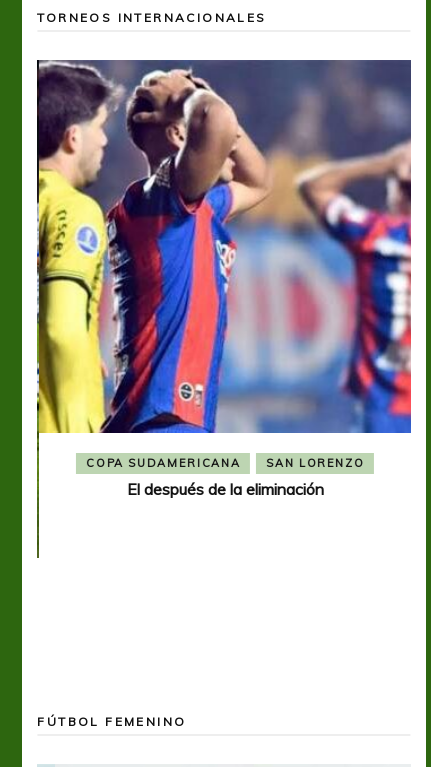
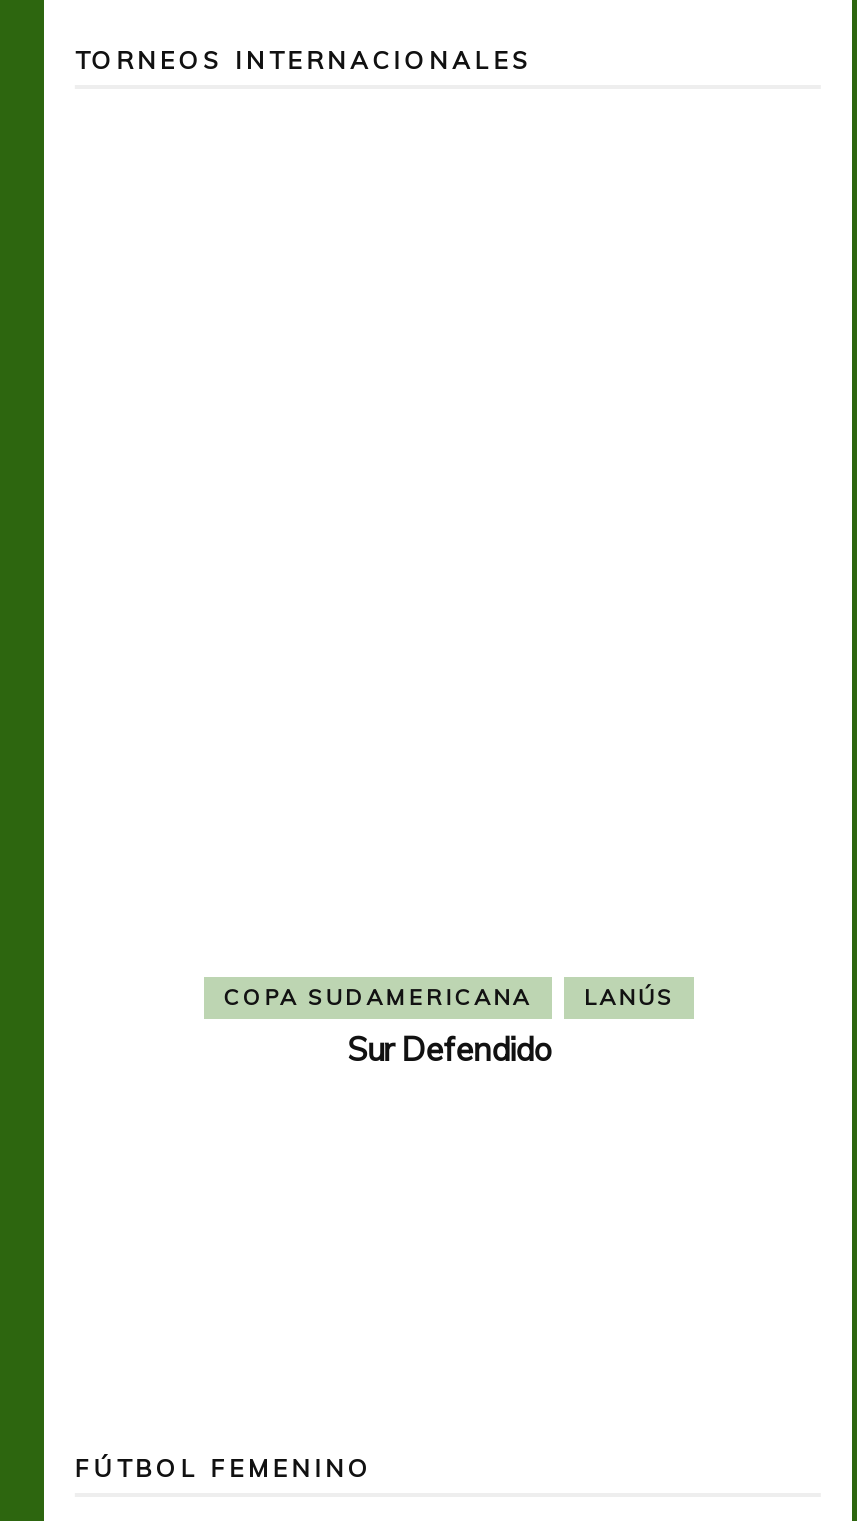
[36,59,412,559] [image] -> none
moved [85,456,239,470] -> [224,983,532,1011]: COPA SUDAMERICANA
[126,456,363,499] SAN LORENZO | El después de la eliminación -> [347,983,674,1069] LANÚS | Sur Defendido

